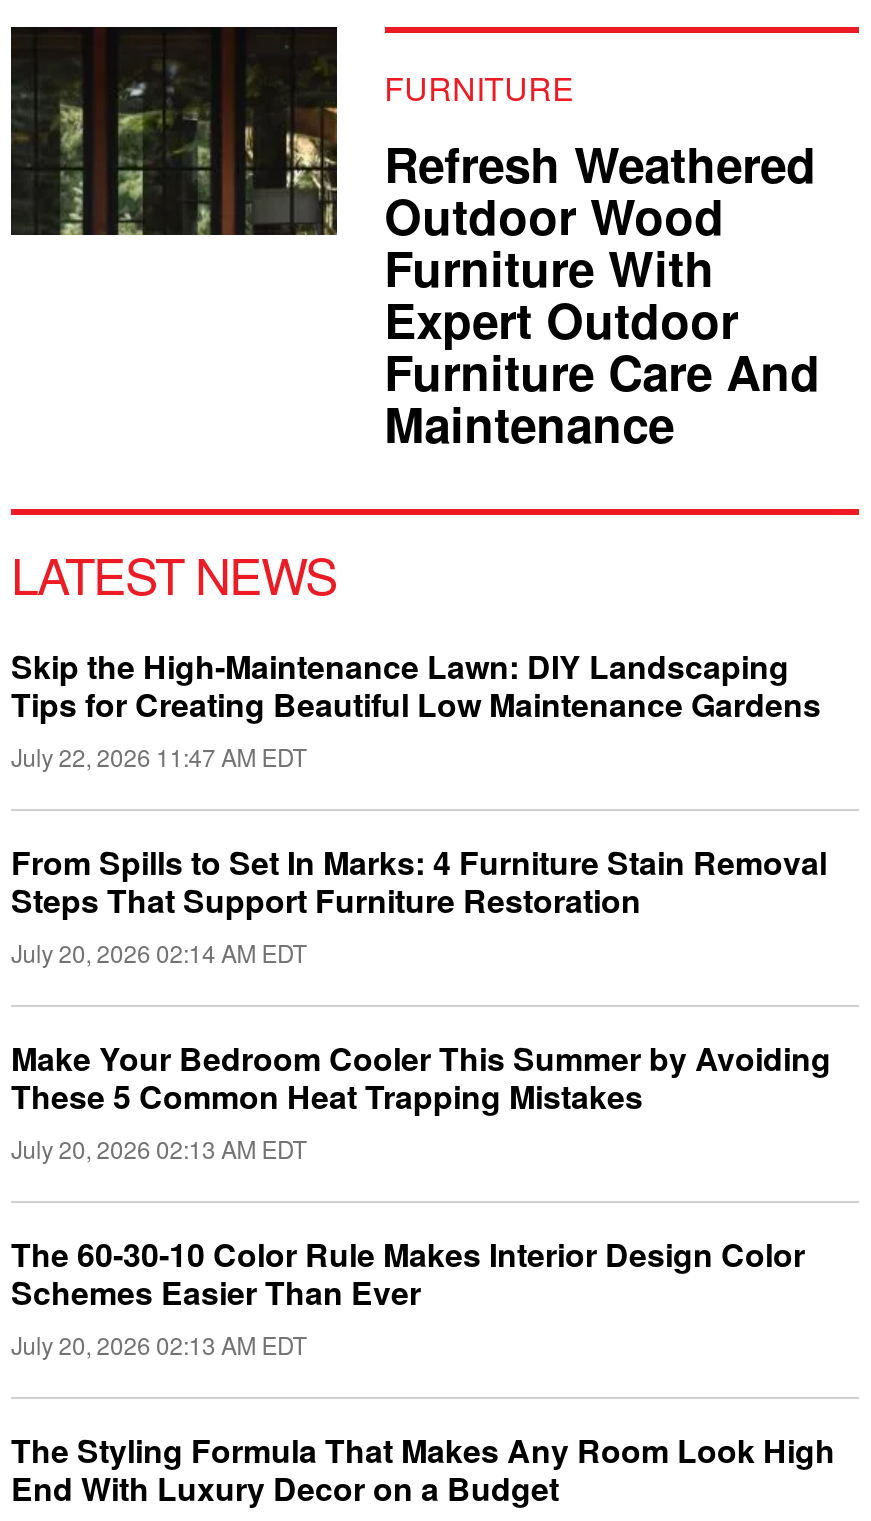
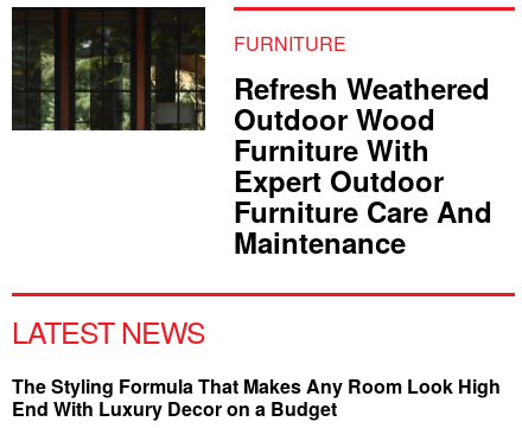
[11,644,831,1362] Skip the High-Maintenance Lawn: DIY Landscaping | Tips for Creating Beautiful Low Maintenance Gardens | July 22, 2026 11:47 AM EDT | From Spills to Set In Marks: 4 Furniture Stain Removal | Steps That Support Furniture Restoration | July 20, 2026 02:14 AM EDT | Make Your Bedroom Cooler This Summer by Avoiding | These 5 Common Heat Trapping Mistakes | July 20, 2026 02:13 AM EDT | The 60-30-10 Color Rule Makes Interior Design Color | Schemes Easier Than Ever | July 20, 2026 02:13 AM EDT -> none

